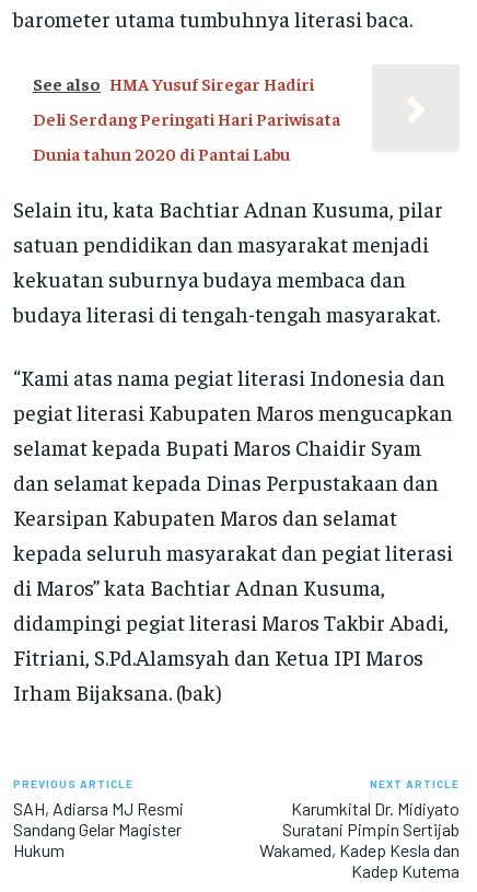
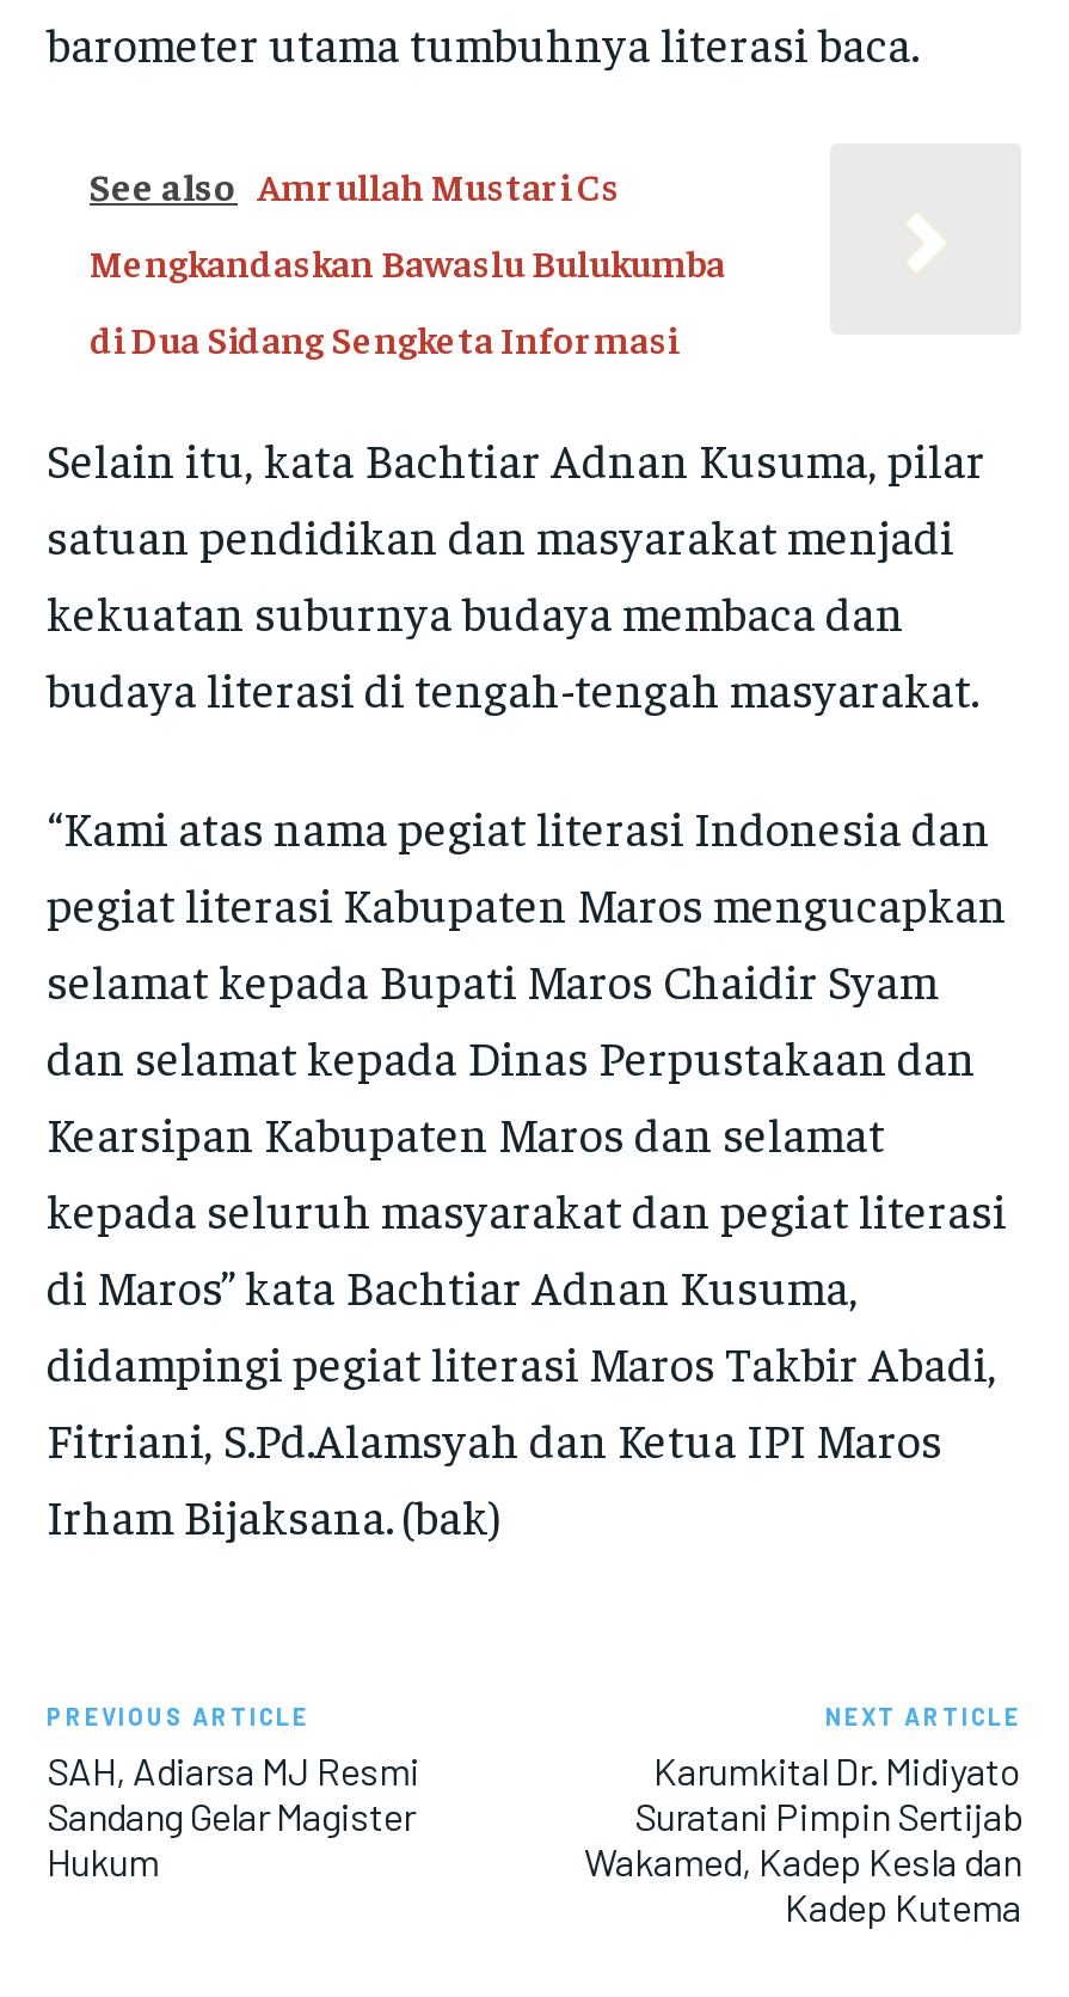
[33,73,314,94] See also HMA Yusuf Siregar Hadiri -> [90,159,620,207] See also Amrullah Mustari Cs
[33,108,340,129] Deli Serdang Peringati Hari Pariwisata -> [90,235,725,283] Mengkandaskan Bawaslu Bulukumba
[33,143,290,164] Dunia tahun 2020 di Pantai Labu -> [90,312,677,359] di Dua Sidang Sengketa Informasi

